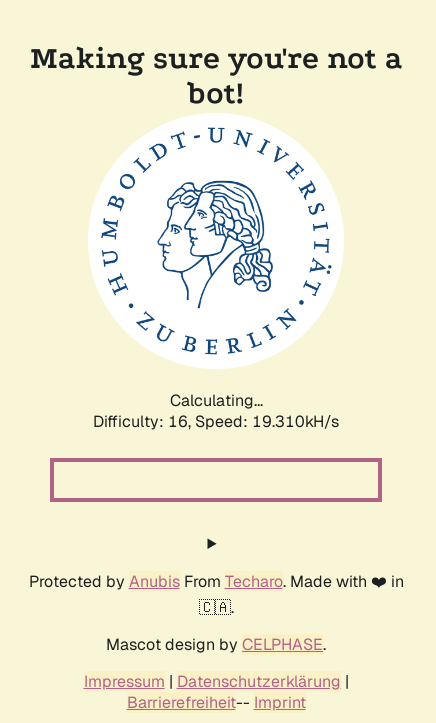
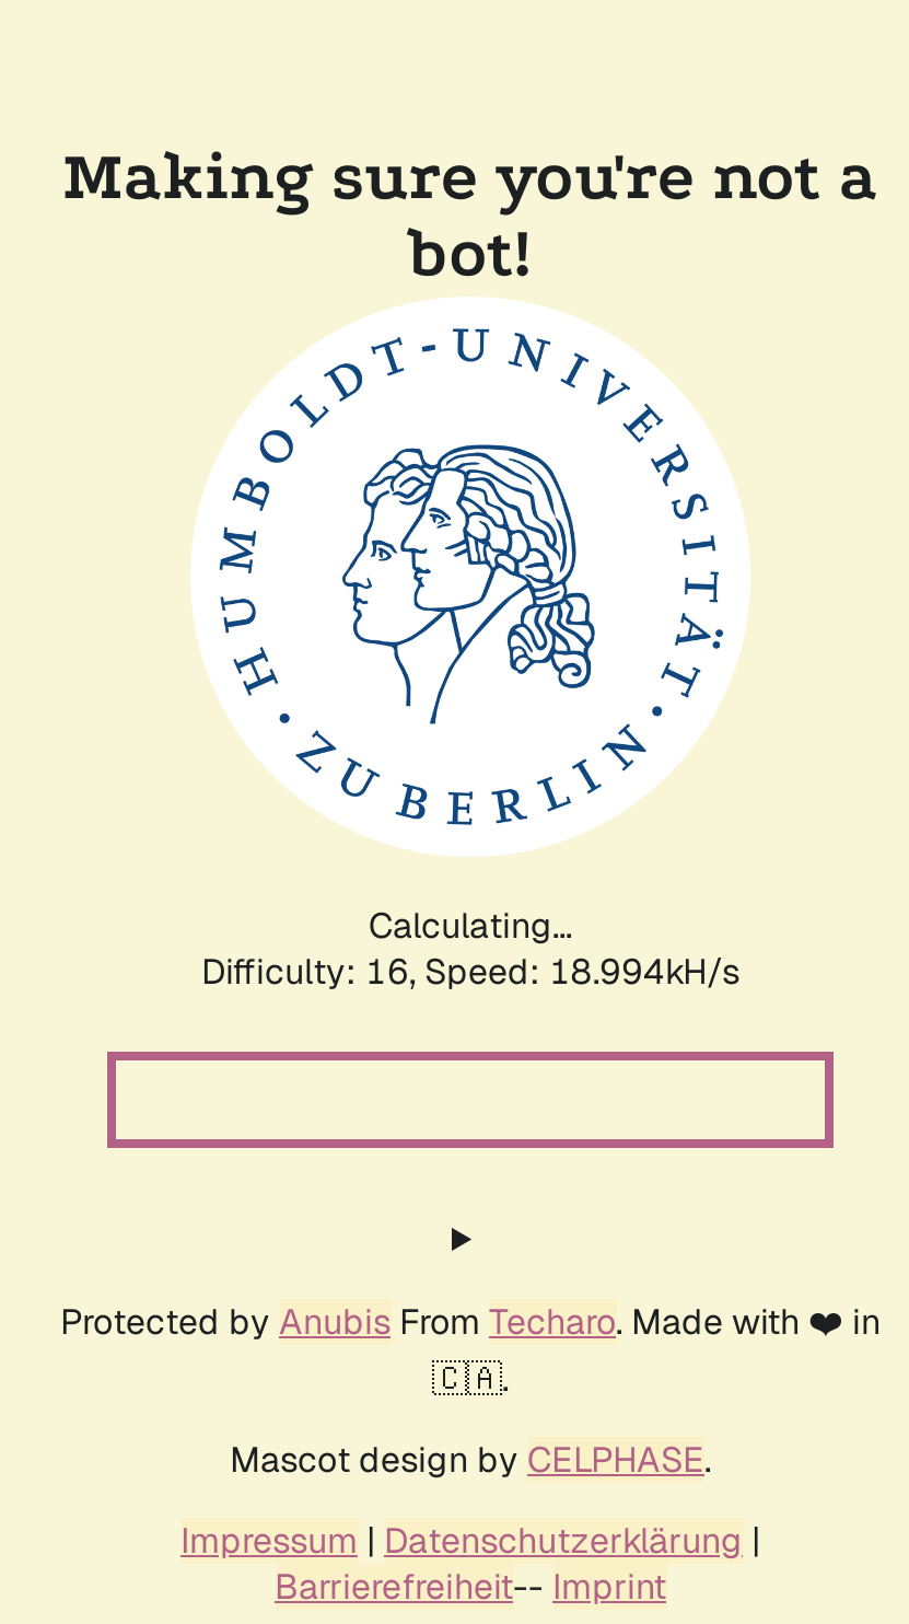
[93,411,339,432] Difficulty: 16, Speed: 19.310kH/s -> [201,949,739,995] Difficulty: 16, Speed: 18.994kH/s

